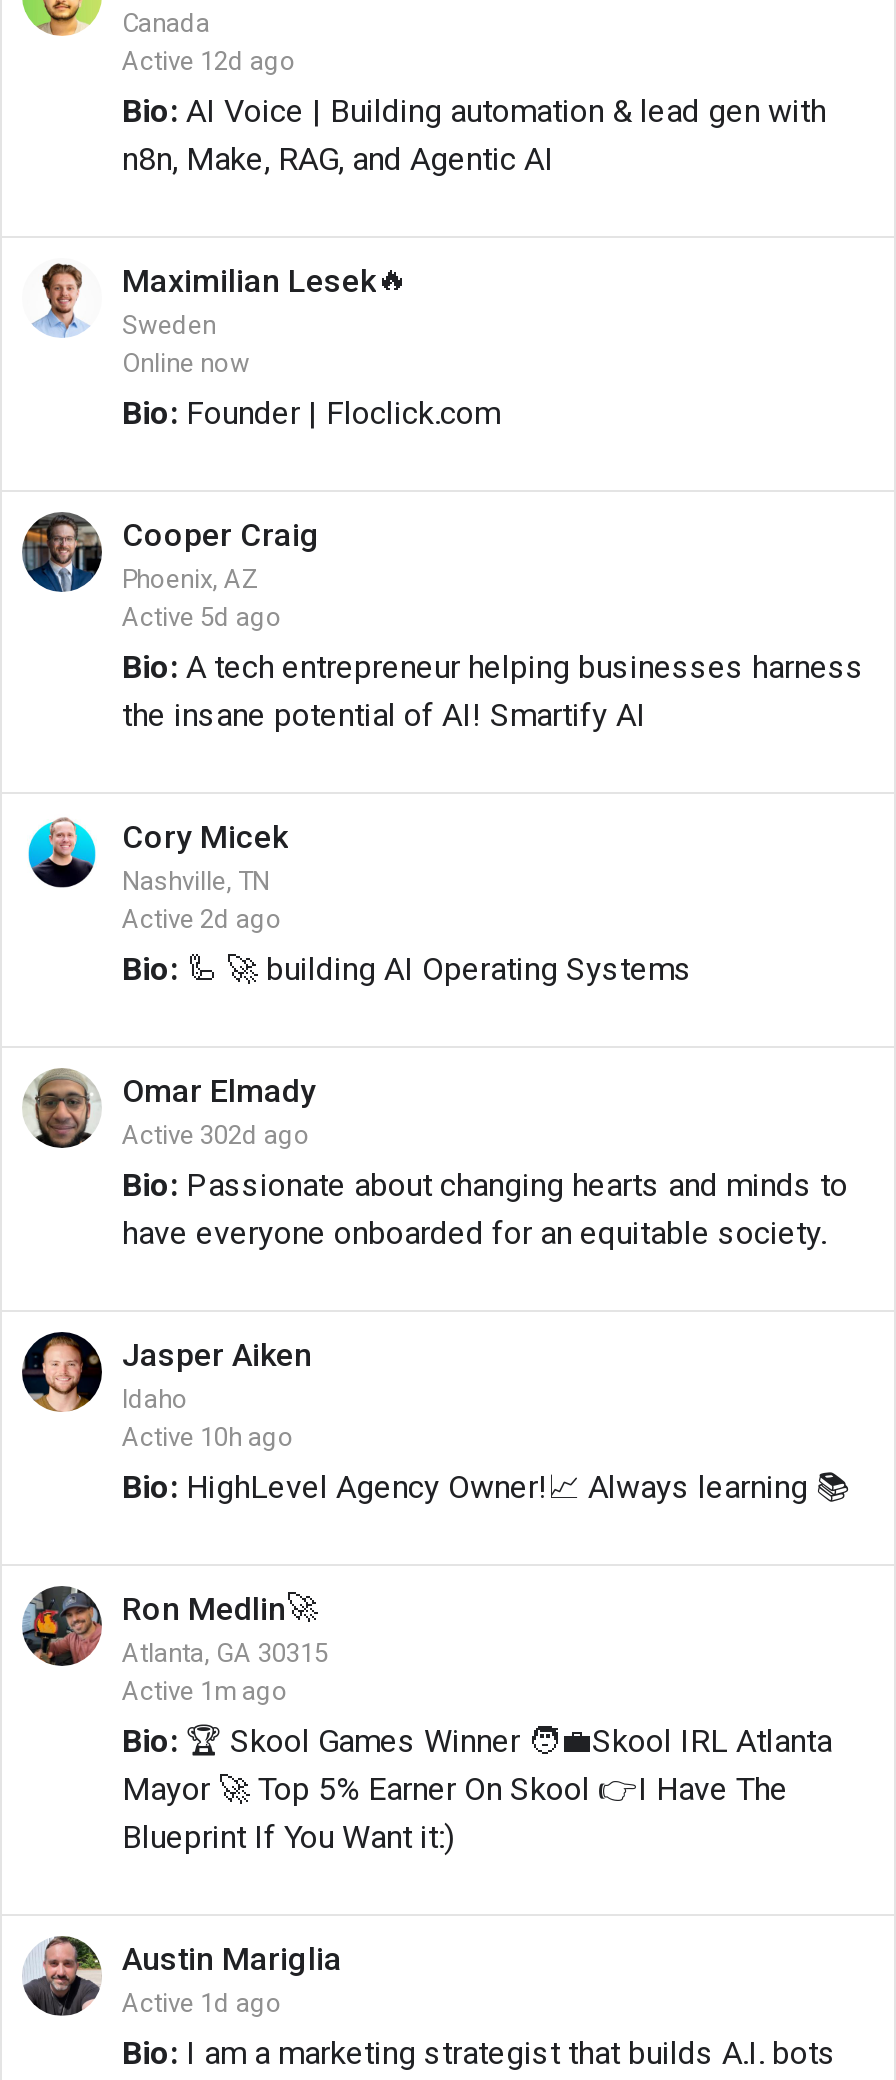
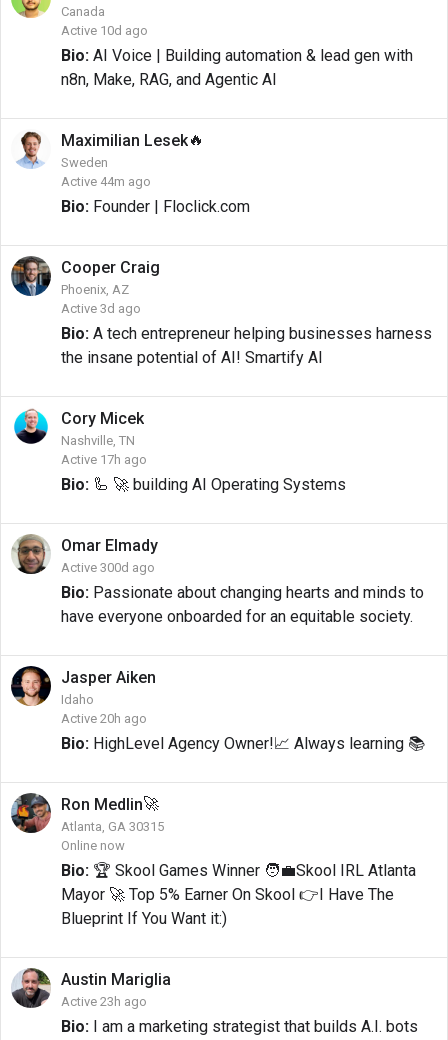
[122,46,296,76] Active 12d ago -> [61,23,148,38] Active 10d ago
moved [122,348,250,378] -> [61,838,125,853]: Online now
none -> [61,174,151,189] Active 44m ago
[122,602,282,632] Active 5d ago -> [61,301,141,316] Active 3d ago
[122,904,282,934] Active 2d ago -> [61,452,147,467] Active 17h ago
[122,1120,310,1150] Active 302d ago -> [61,560,155,575] Active 300d ago
[122,1422,294,1452] Active 10h ago -> [61,711,147,726] Active 20h ago
[122,1676,288,1706] Active 1m ago -> none
[122,1988,282,2018] Active 1d ago -> [61,994,147,1009] Active 23h ago

